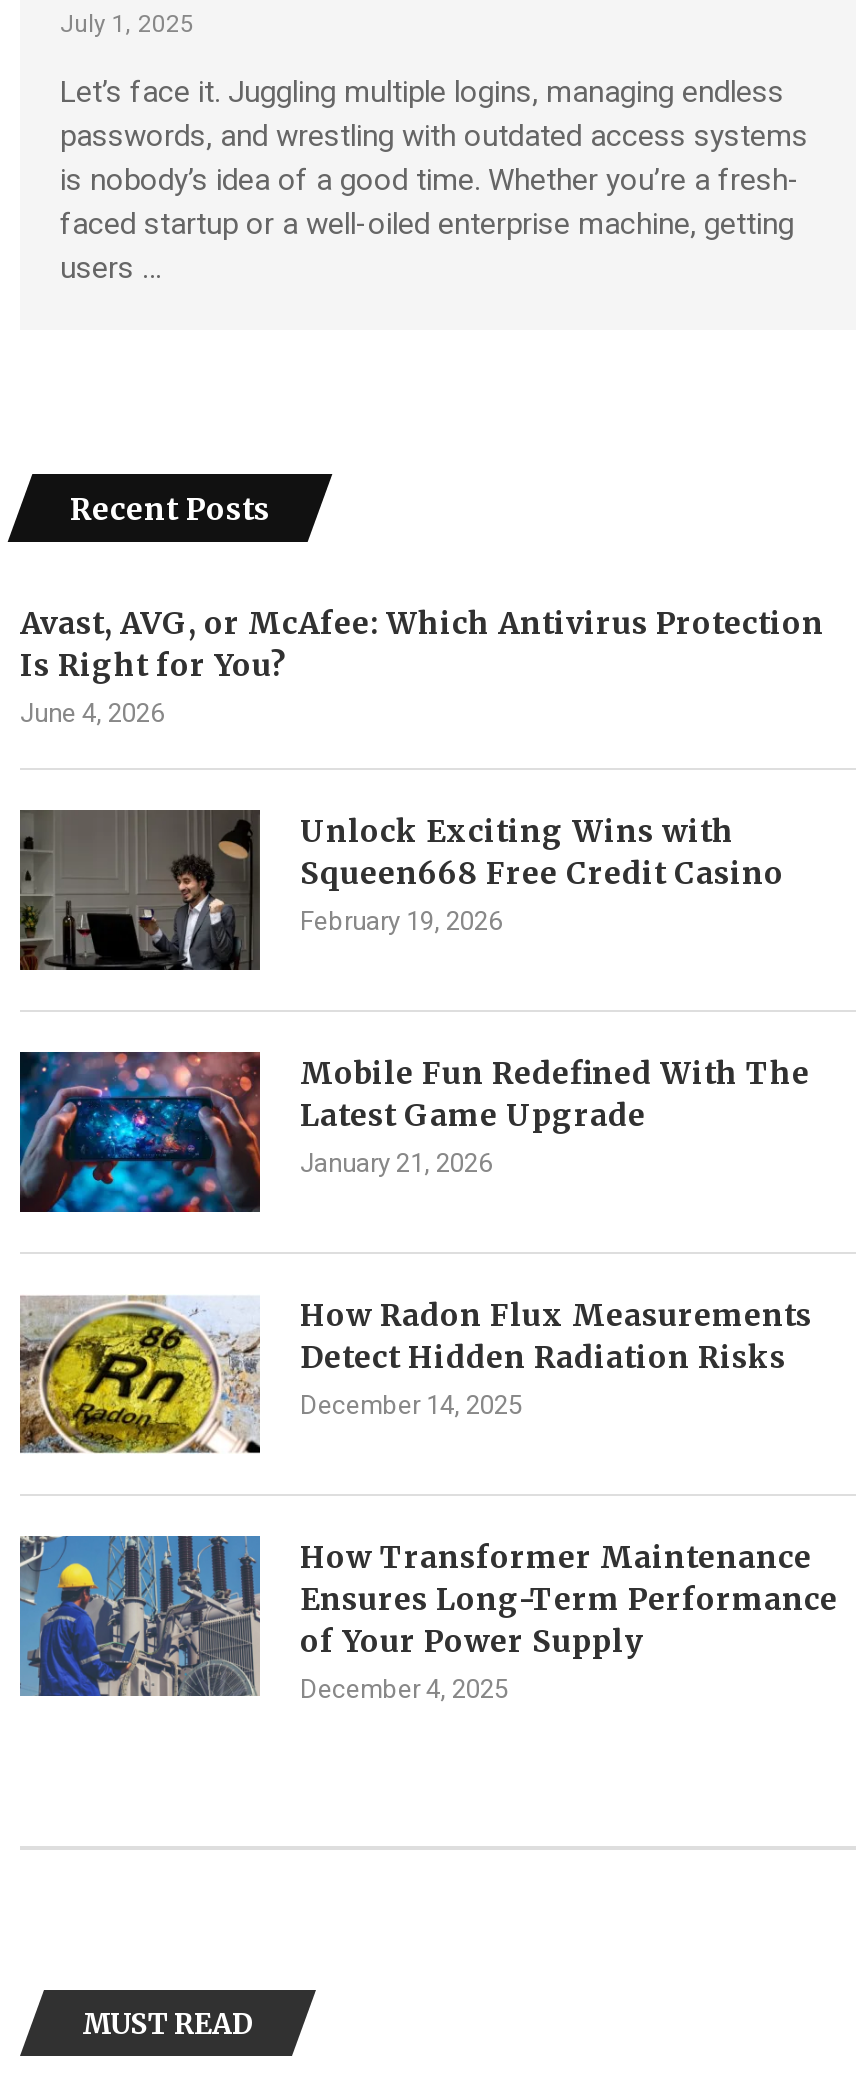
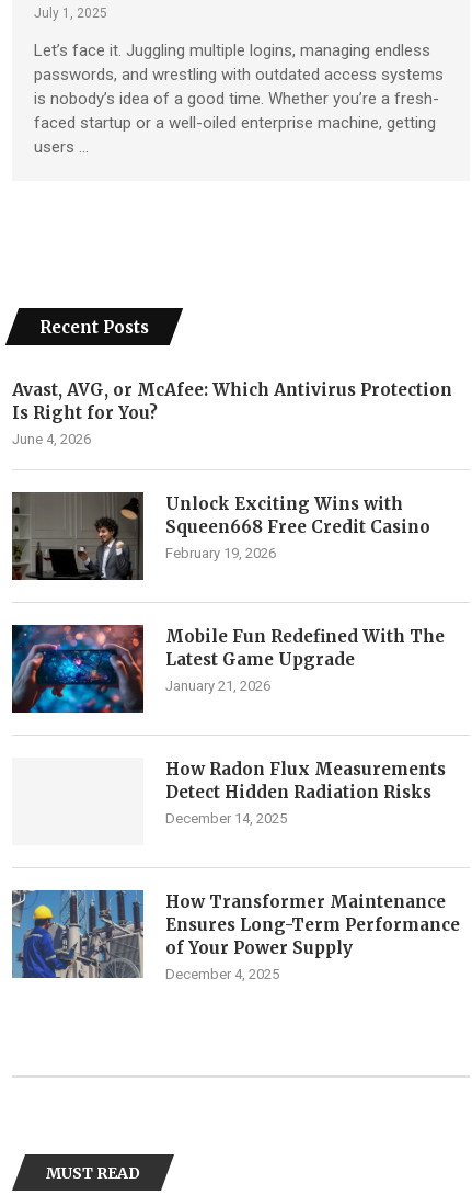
[18,1294,262,1456] [image] -> none

